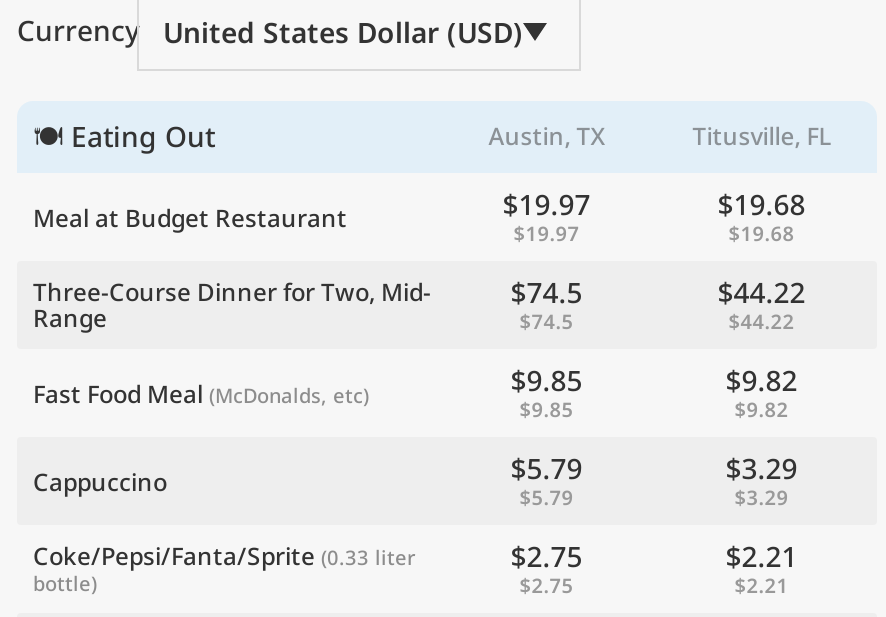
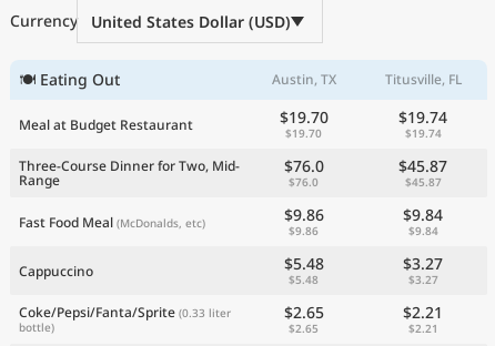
[503,185,591,223] $19.97 -> [279,107,328,128] $19.70
[717,185,805,223] $19.68 -> [399,107,447,128] $19.74
[513,219,579,247] $19.97 -> [285,126,322,141] $19.70
[729,219,795,247] $19.68 -> [405,126,442,141] $19.74
[511,273,583,311] $74.5 -> [284,155,324,177] $76.0
[717,273,805,311] $44.22 -> [399,155,447,177] $45.87
[519,307,573,335] $74.5 -> [289,174,319,190] $76.0
[729,307,795,335] $44.22 -> [405,174,442,190] $45.87
[511,361,583,399] $9.85 -> [284,204,324,225] $9.86
[725,361,797,399] $9.82 -> [403,204,443,225] $9.84
[519,395,573,423] $9.85 -> [289,223,319,239] $9.86
[735,395,789,423] $9.82 -> [408,223,438,239] $9.84
[511,449,583,487] $5.79 -> [284,253,324,274] $5.48
[725,449,797,487] $3.29 -> [403,253,443,274] $3.27
[519,483,573,511] $5.79 -> [289,272,319,287] $5.48
[735,483,789,511] $3.29 -> [408,272,438,287] $3.27
[511,537,583,575] $2.75 -> [284,302,324,323] $2.65
[519,571,573,599] $2.75 -> [289,321,319,336] $2.65

